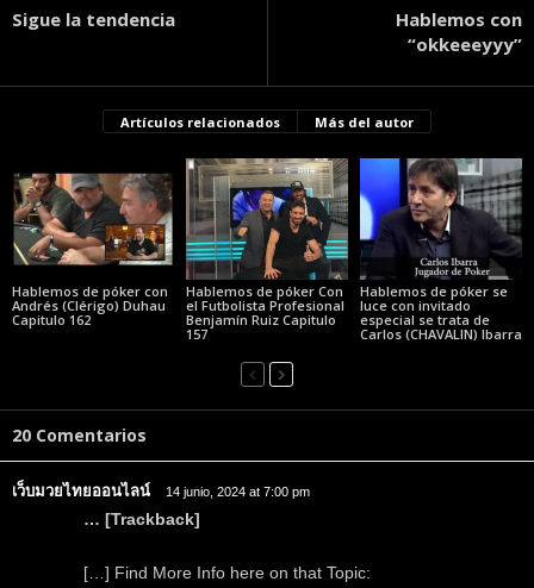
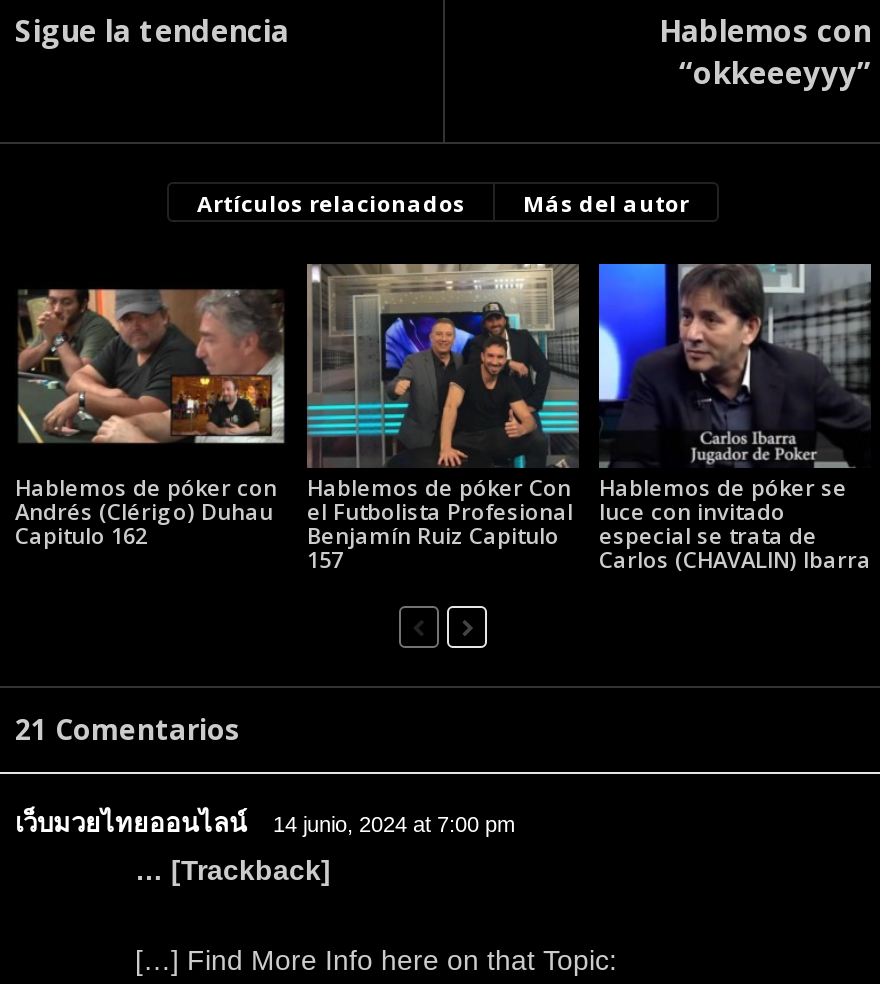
[12,423,147,446] 20 Comentarios -> [15,709,241,747] 21 Comentarios

